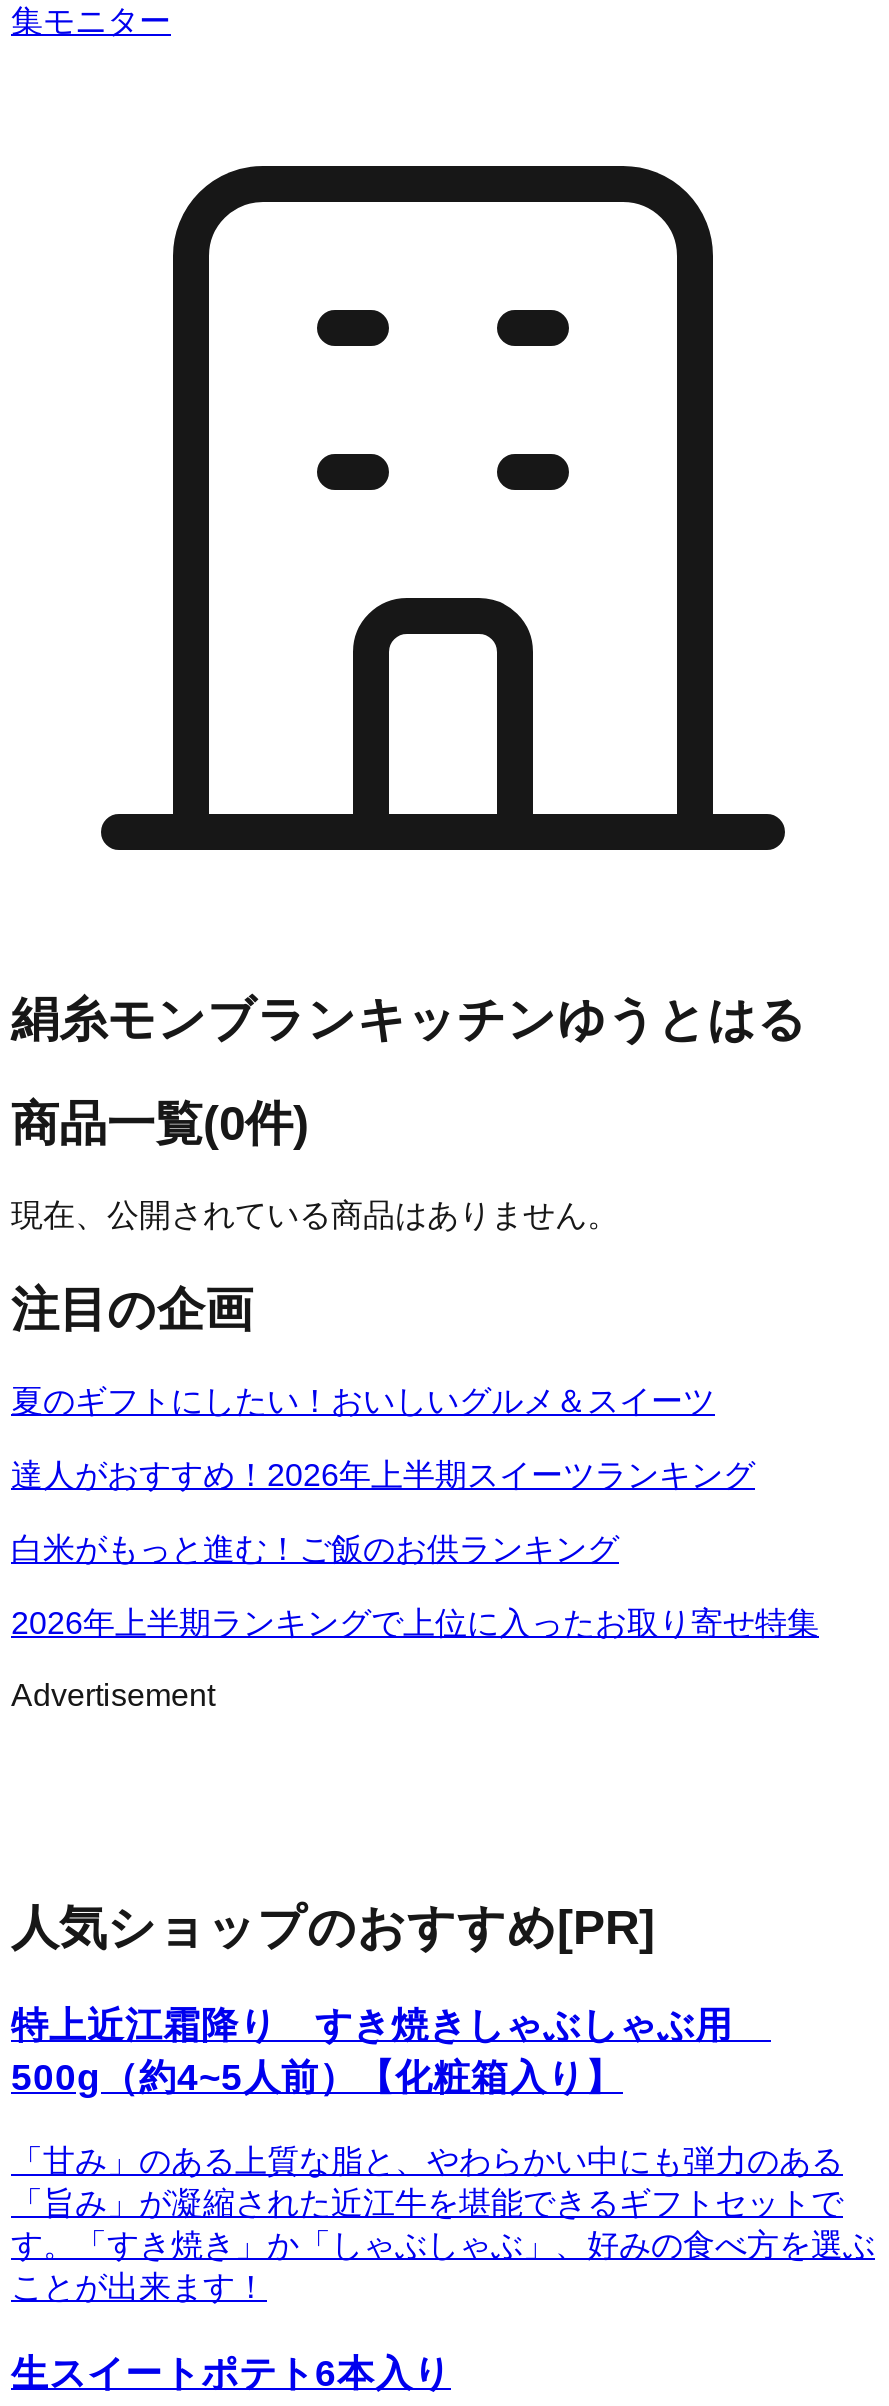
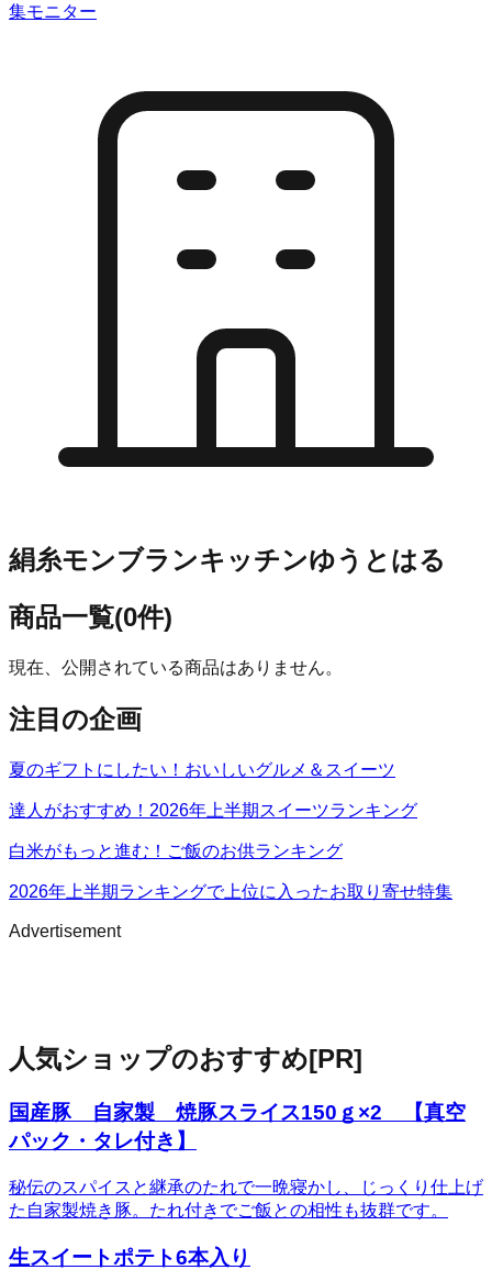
[11,2005,771,2099] 特上近江霜降り すき焼きしゃぶしゃぶ用 | 500g（約4~5人前）【化粧箱入り】 -> [9,1101,466,1153] 国産豚 自家製 焼豚スライス150ｇ×2 【真空 | パック・タレ付き】
[11,2144,875,2304] 「甘み」のある上質な脂と、やわらかい中にも弾力のある | 「旨み」が凝縮された近江牛を堪能できるギフトセットで | す。「すき焼き」か「しゃぶしゃぶ」、好みの食べ方を選ぶ | ことが出来ます！ -> [9,1178,483,1220] 秘伝のスパイスと継承のたれで一晩寝かし、じっくり仕上げ | た自家製焼き豚。たれ付きでご飯との相性も抜群です。

